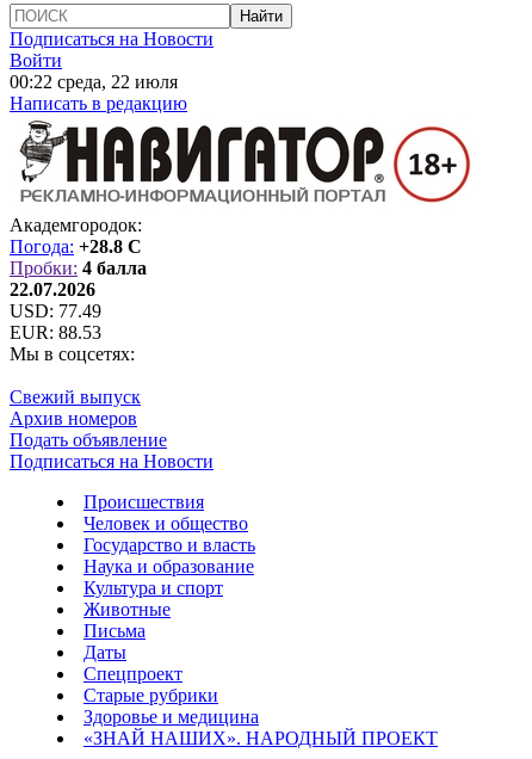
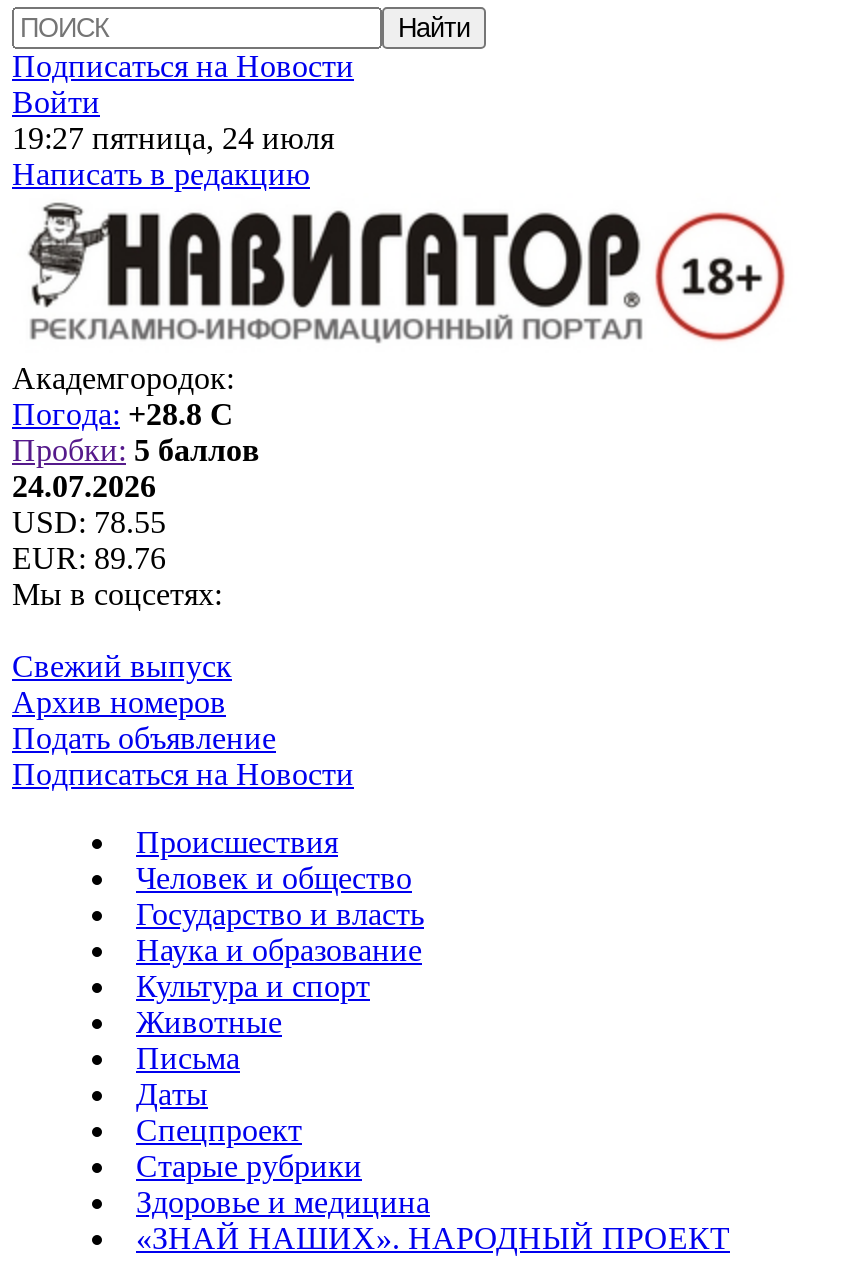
[10,72,178,92] 00:22 среда, 22 июля -> [12,121,334,155] 19:27 пятница, 24 июля
[10,258,147,278] Пробки: 4 балла -> [12,433,260,467] Пробки: 5 баллов
[10,279,95,300] 22.07.2026 -> [12,469,156,503] 24.07.2026
[10,301,101,321] USD: 77.49 -> [12,505,166,539] USD: 78.55
[10,322,101,343] EUR: 88.53 -> [12,541,166,575] EUR: 89.76

